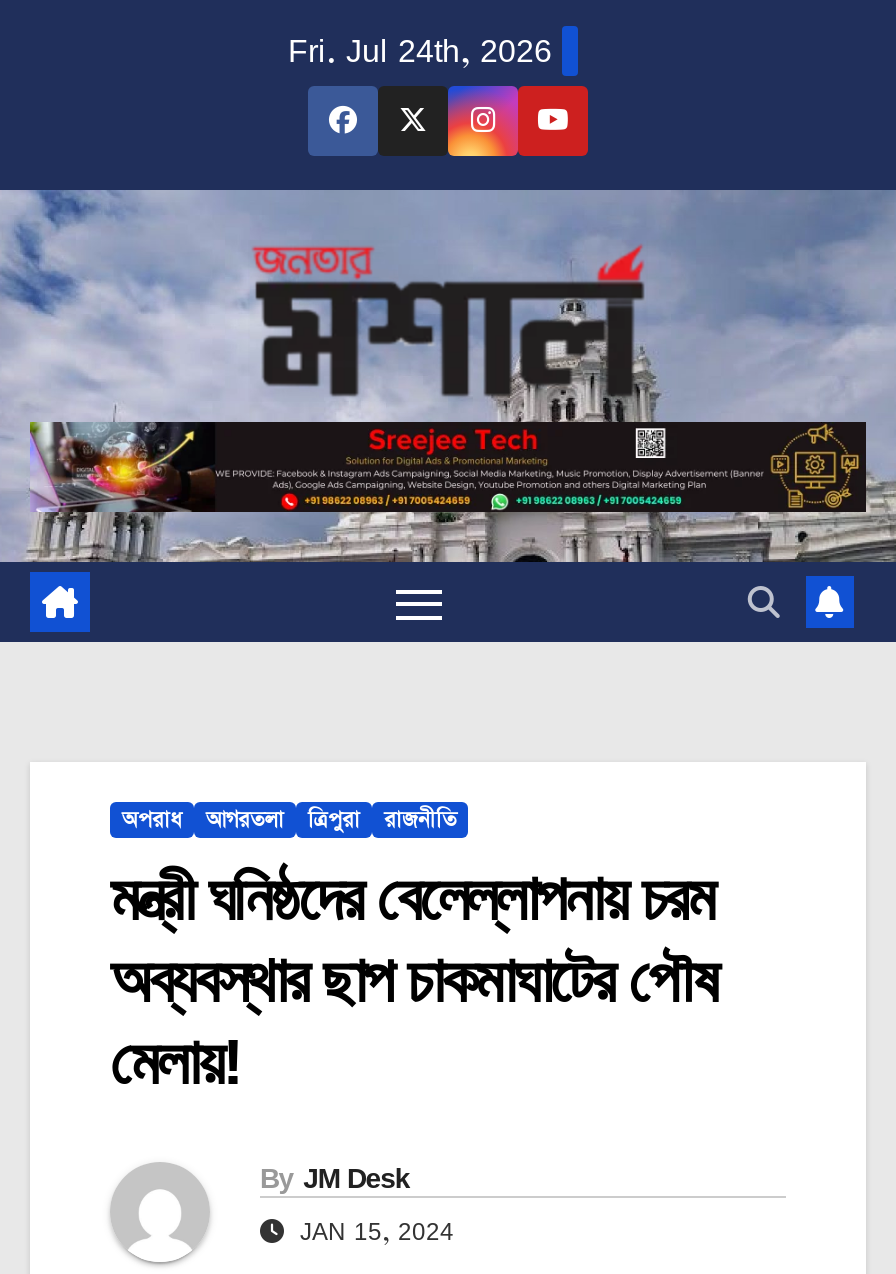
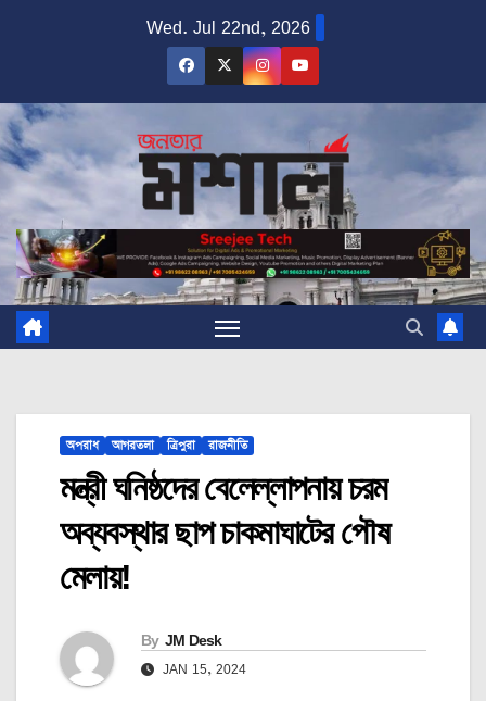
[288,26,552,74] Fri. Jul 24th, 2026 -> [146,14,310,40] Wed. Jul 22nd, 2026

